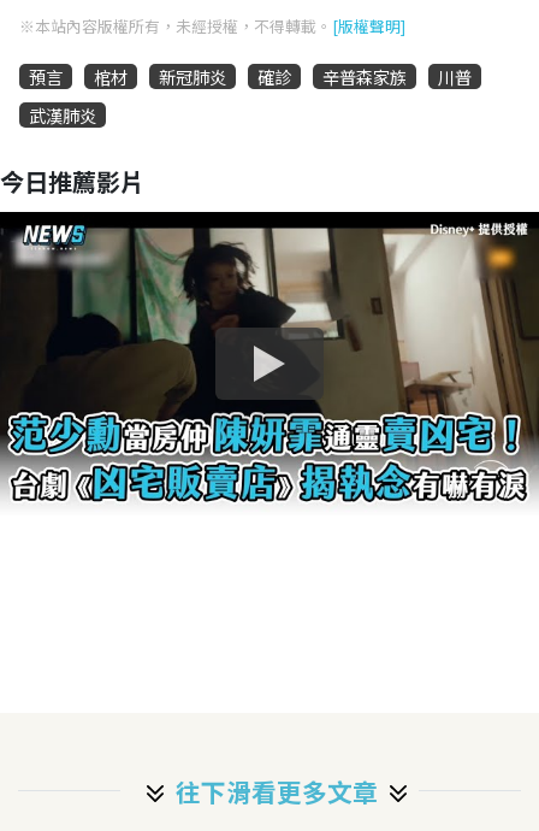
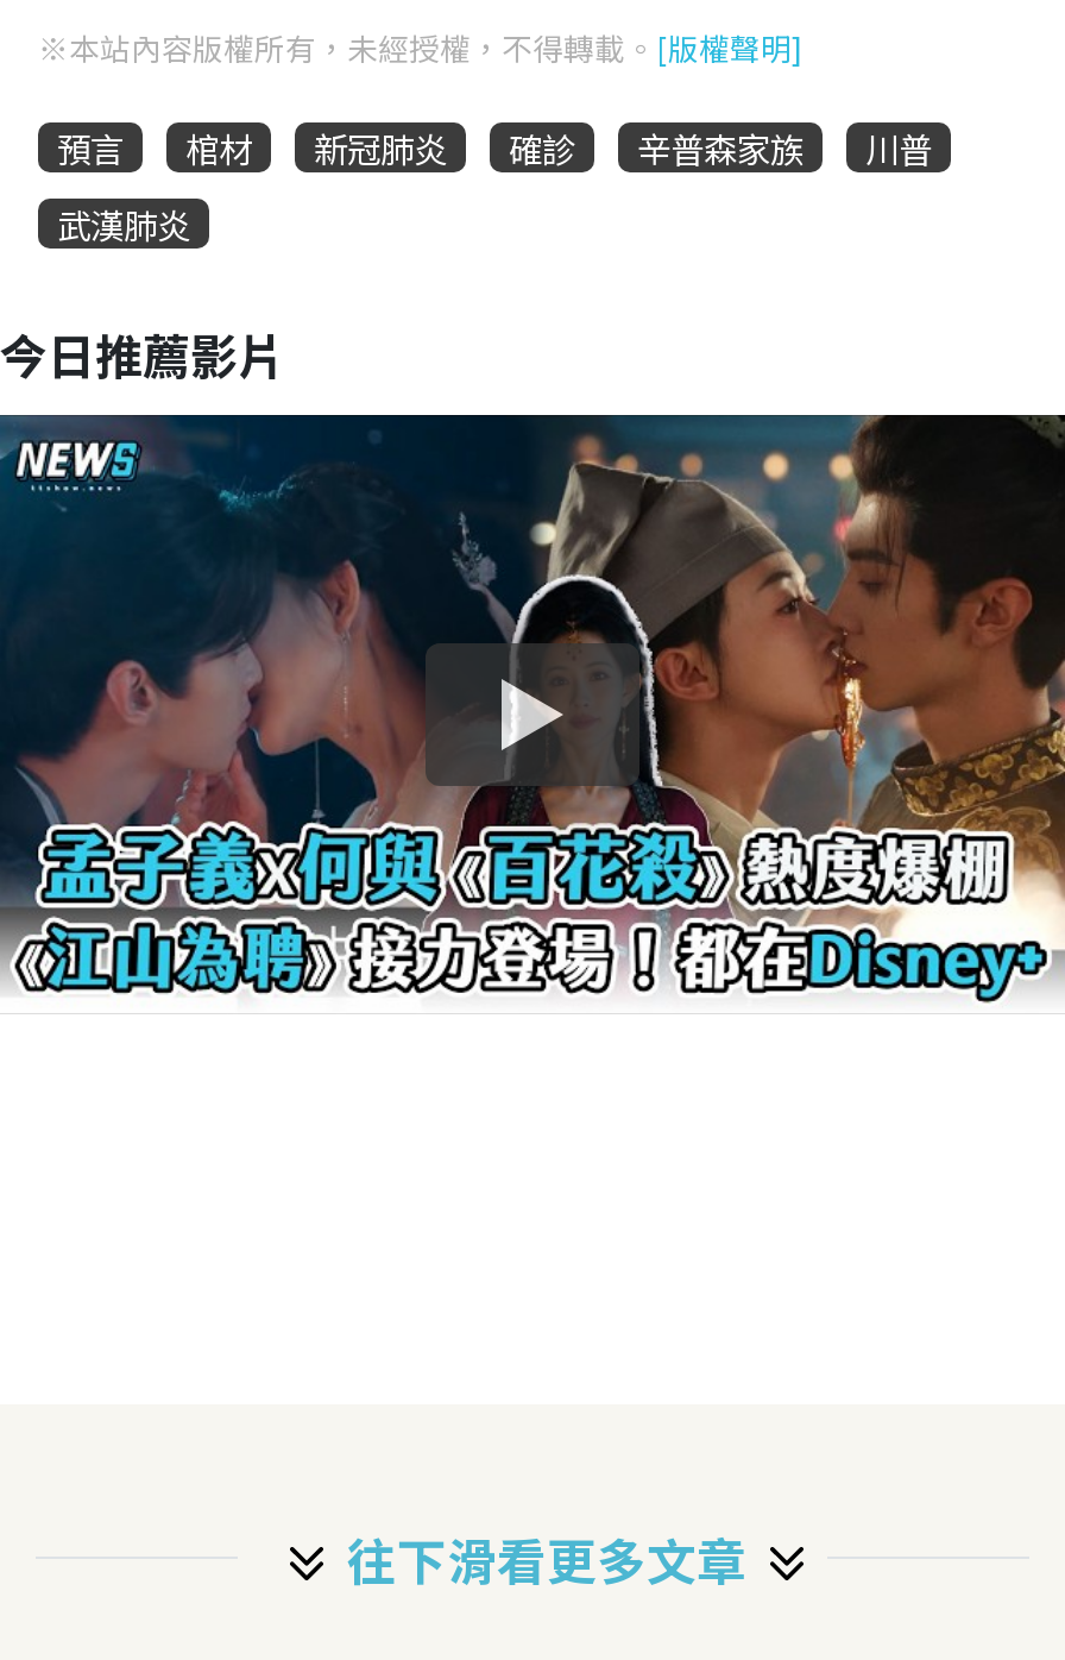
[4,211,535,509] [image] -> [7,413,1058,1005] [image]

